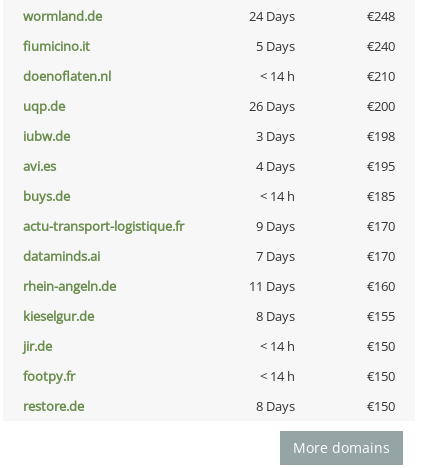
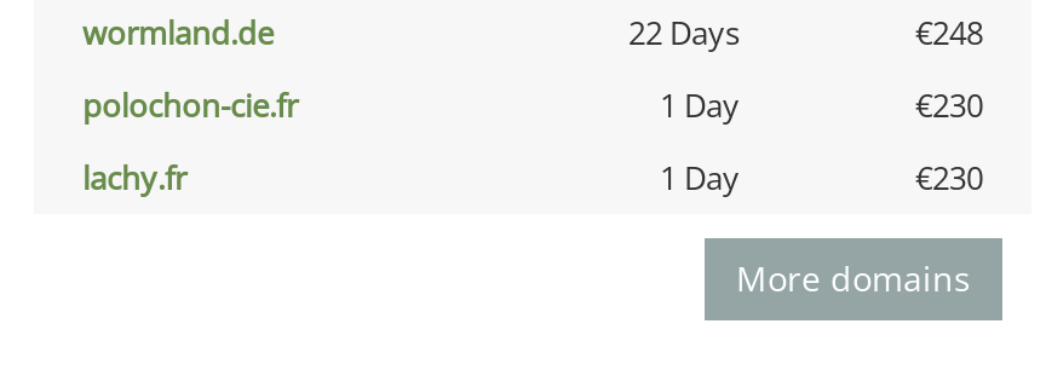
[248,7,294,25] 24 Days -> [628,11,740,54] 22 Days
[23,37,395,415] fiumicino.it | 5 Days | €240 | doenoflaten.nl | < 14 h | €210 | uqp.de | 26 Days | €200 | iubw.de | 3 Days | €198 | avi.es | 4 Days | €195 | buys.de | < 14 h | €185 | actu-transport-logistique.fr | 9 Days | €170 | dataminds.ai | 7 Days | €170 | rhein-angeln.de | 11 Days | €160 | kieselgur.de | 8 Days | €155 | jir.de | < 14 h | €150 | footpy.fr | < 14 h | €150 | restore.de | 8 Days | €150 -> [82,83,983,200] polochon-cie.fr | 1 Day | €230 | lachy.fr | 1 Day | €230

